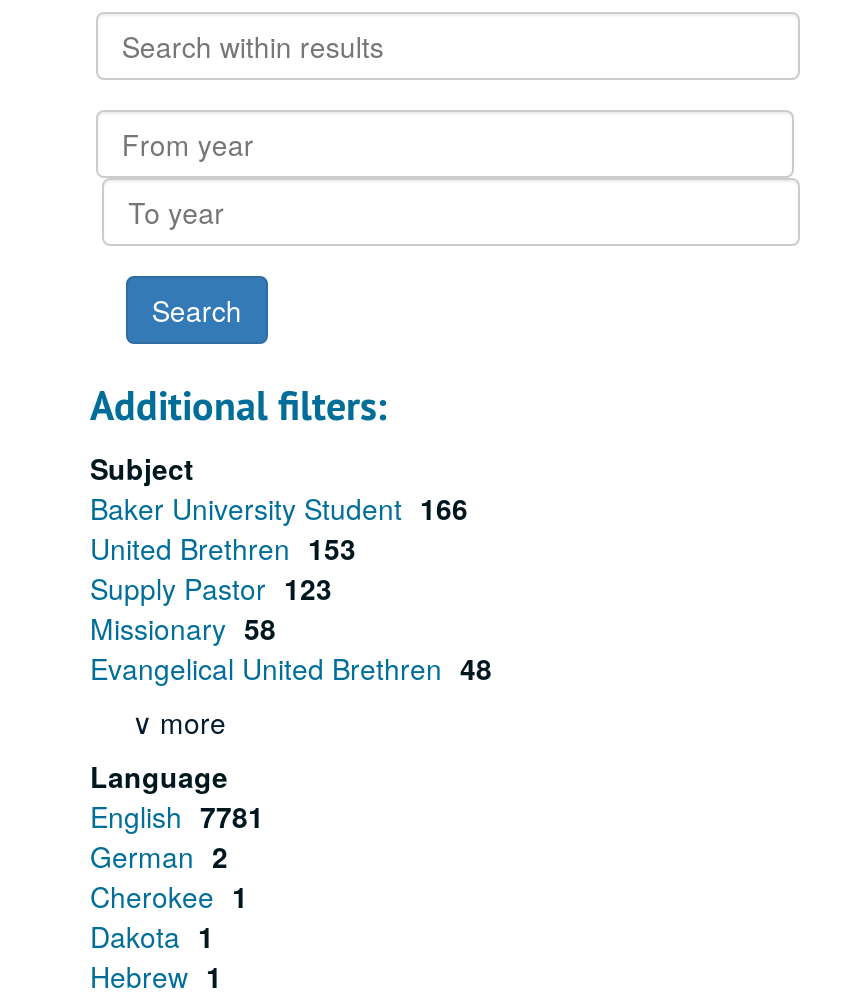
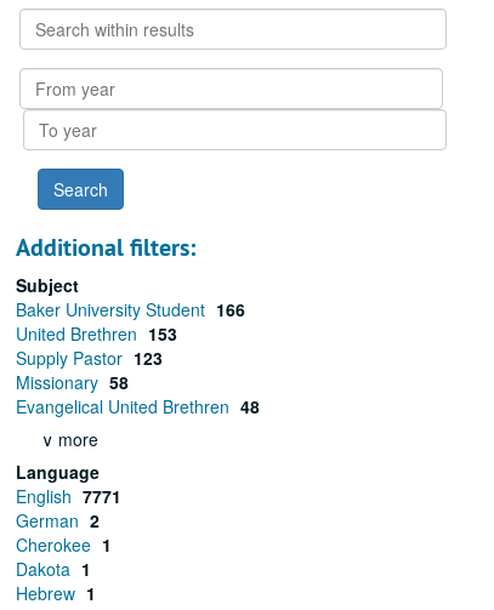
[90,796,264,836] English 7781 -> [16,484,121,508] English 7771

